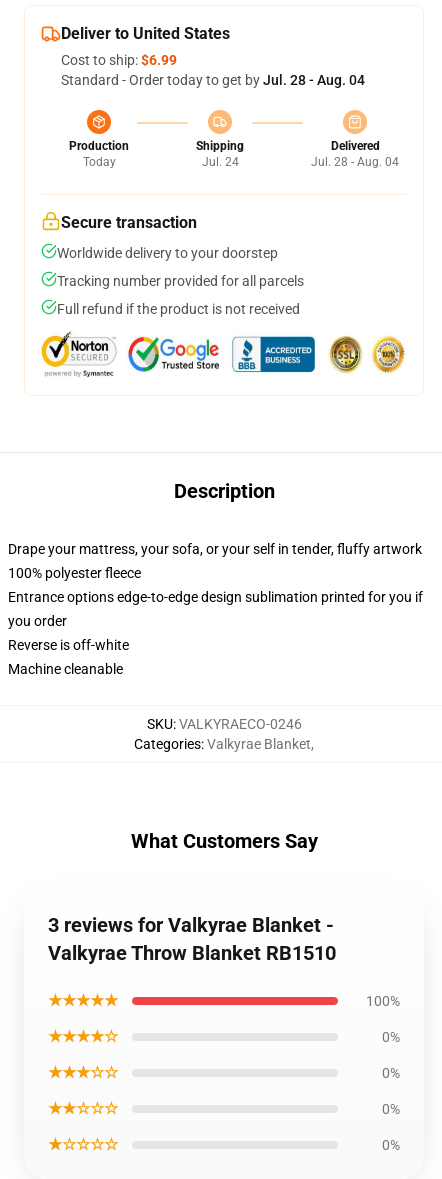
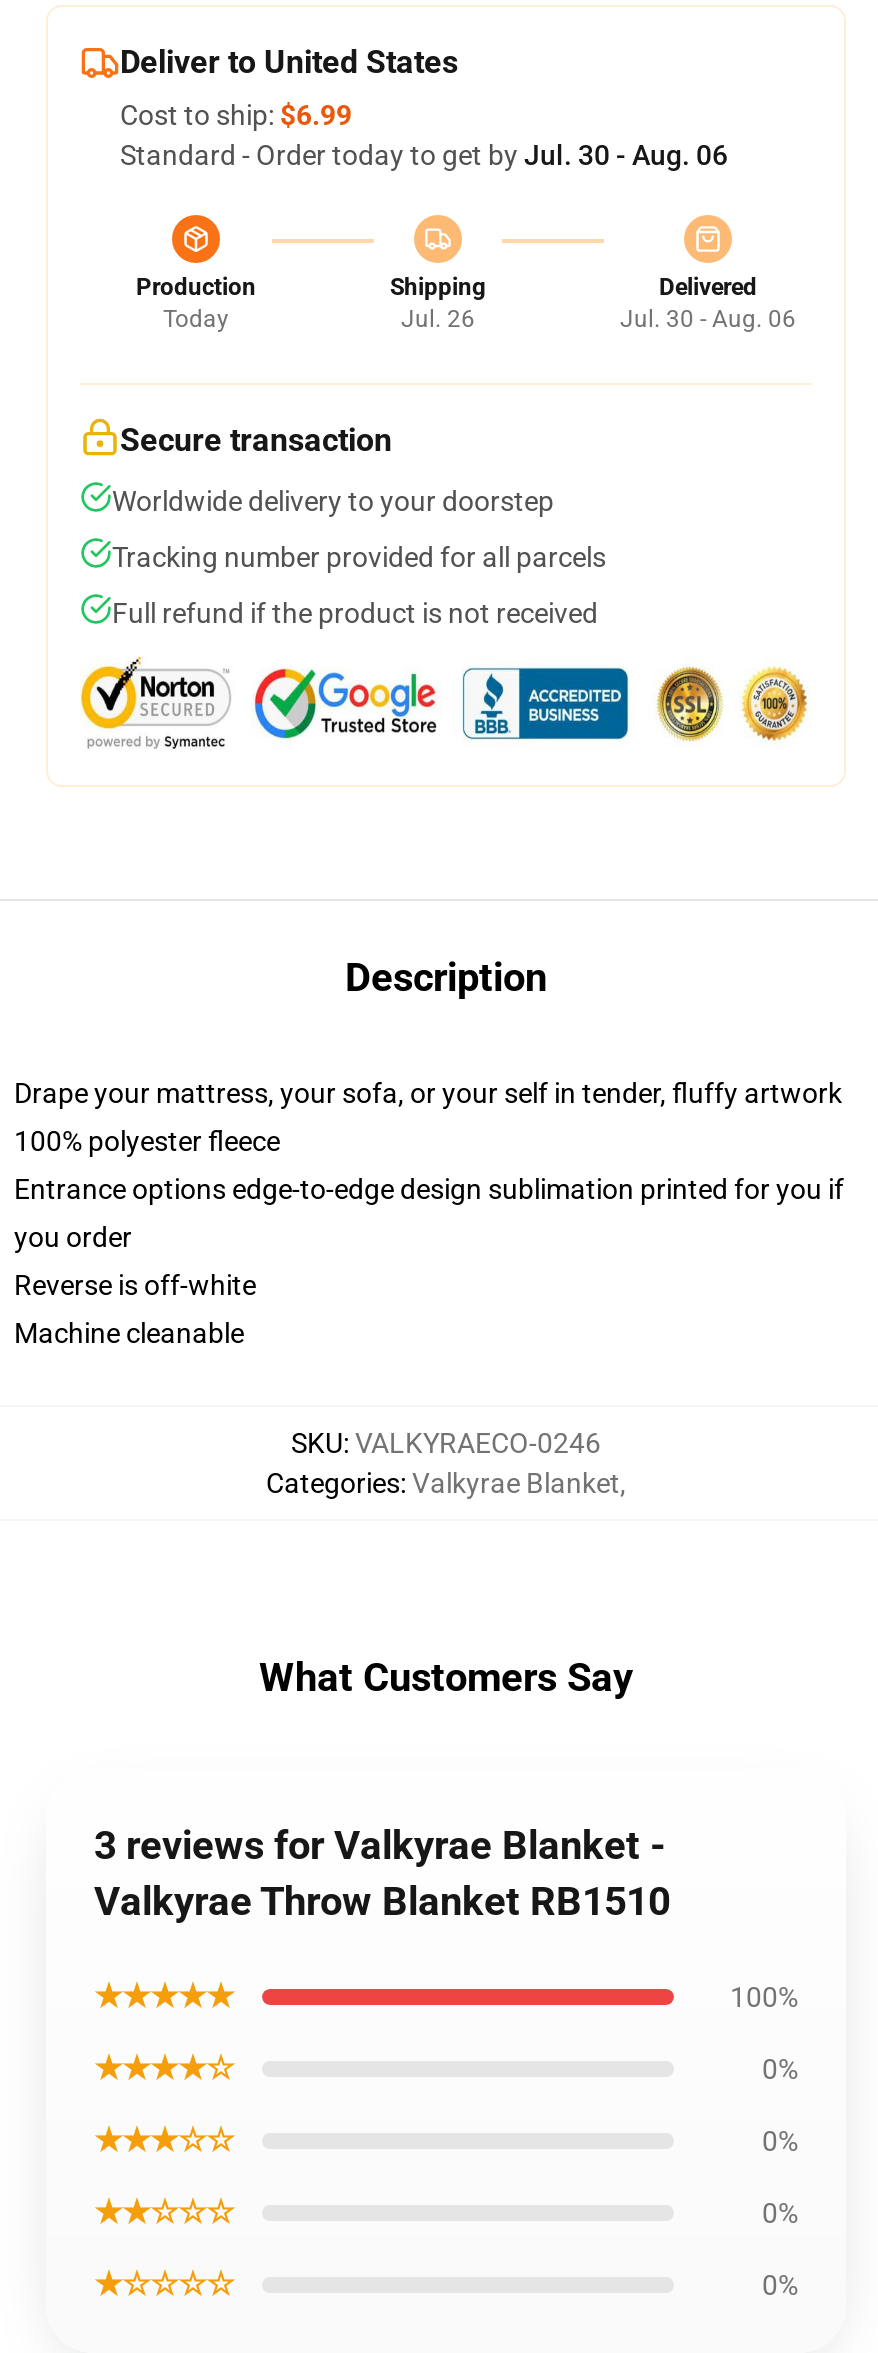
[61,72,365,88] Standard - Order today to get by Jul. 28 - Aug. 04 -> [120,139,728,171] Standard - Order today to get by Jul. 30 - Aug. 06
[201,155,238,169] Jul. 24 -> [401,305,475,333] Jul. 26
[311,155,399,169] Jul. 28 - Aug. 04 -> [620,305,796,333] Jul. 30 - Aug. 06

